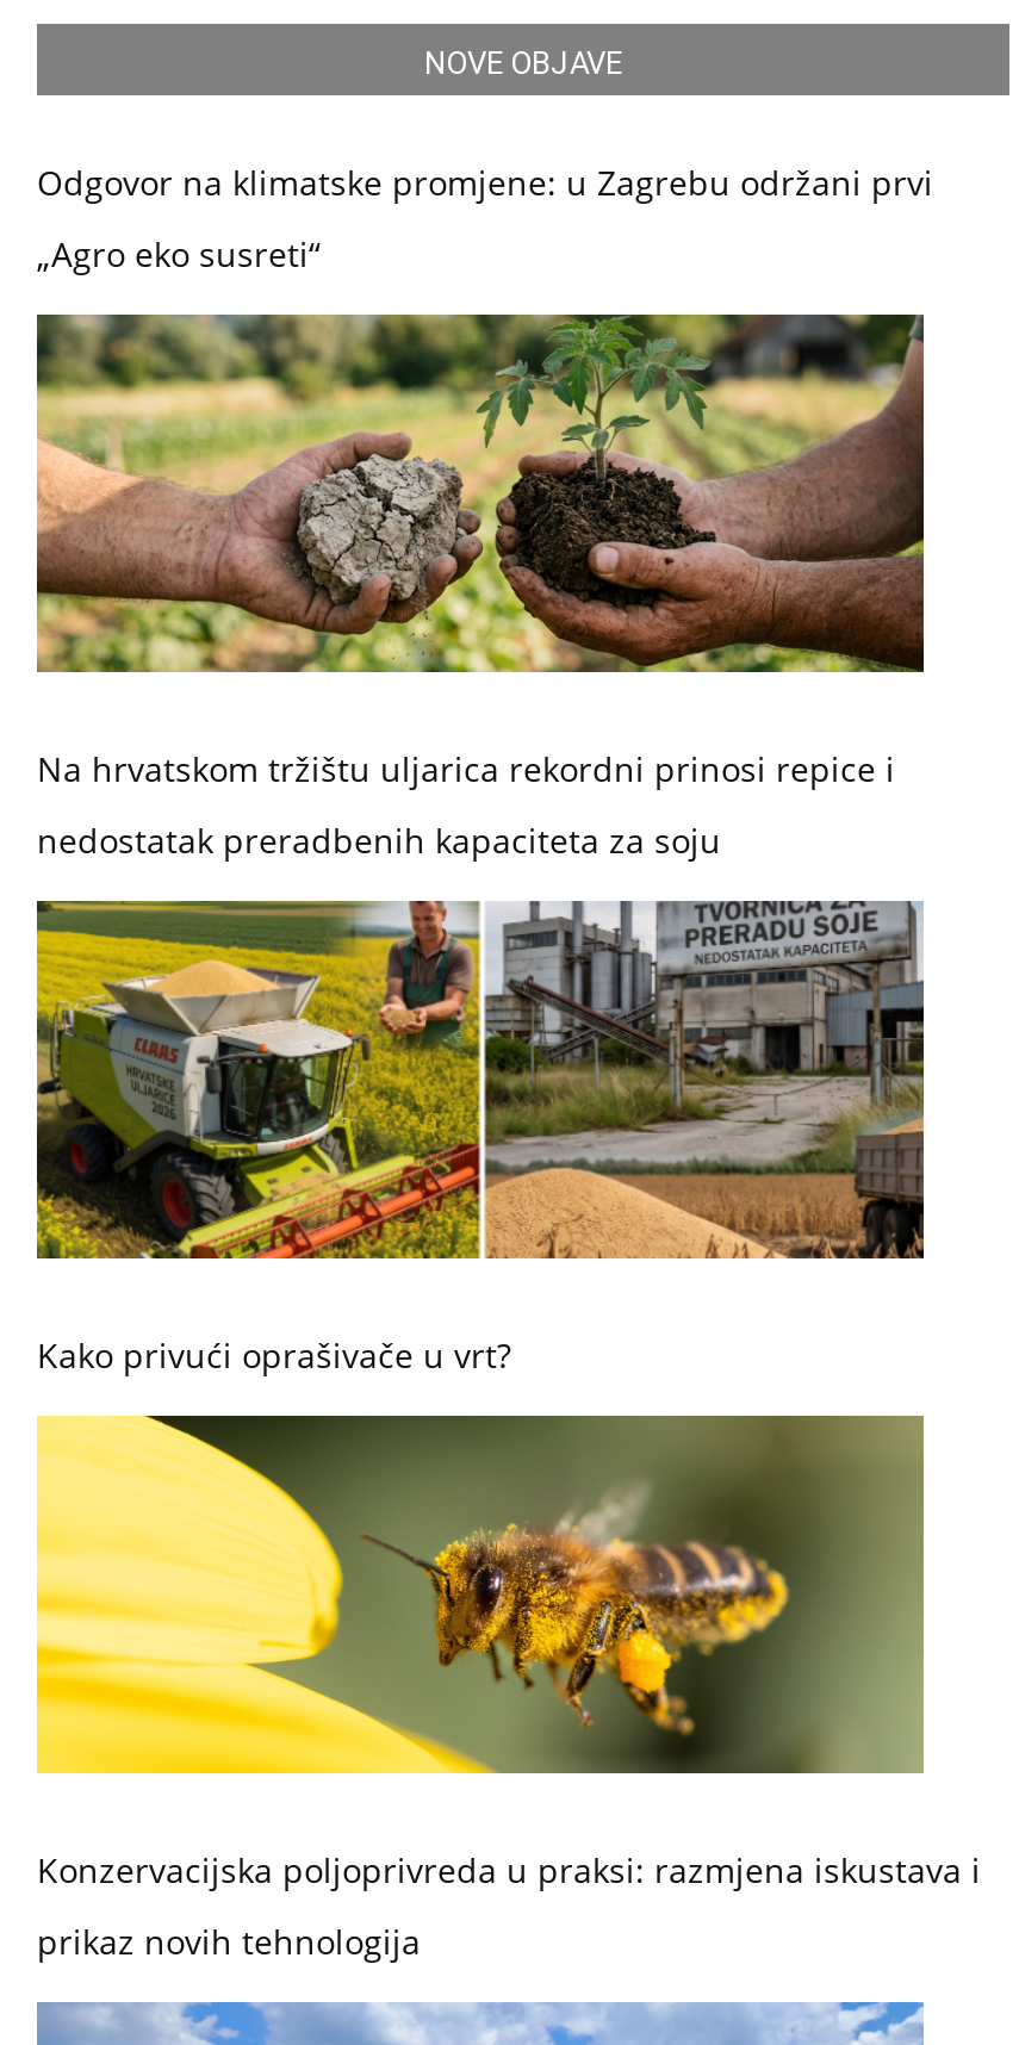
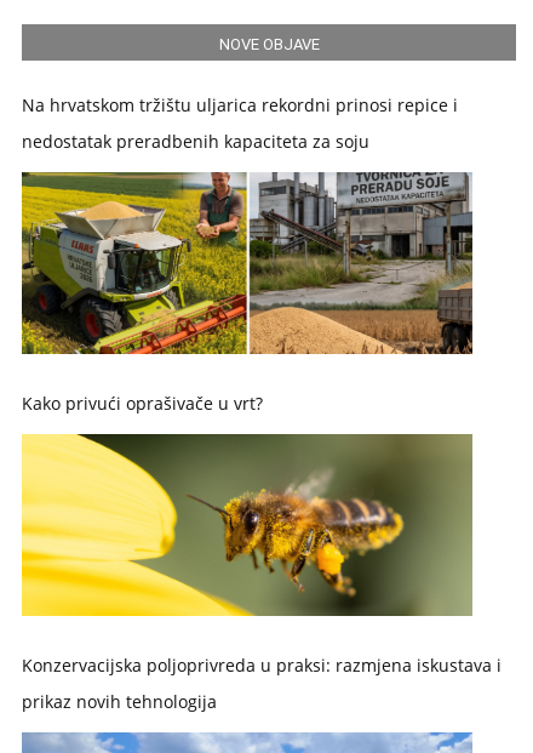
[37,161,933,278] Odgovor na klimatske promjene: u Zagrebu održani prvi | „Agro eko susreti“ -> none
[35,312,926,675] [image] -> none

